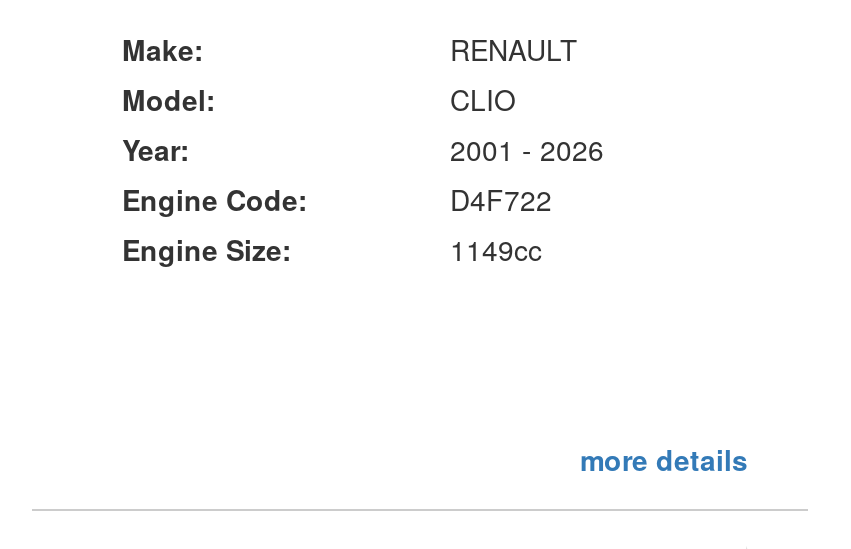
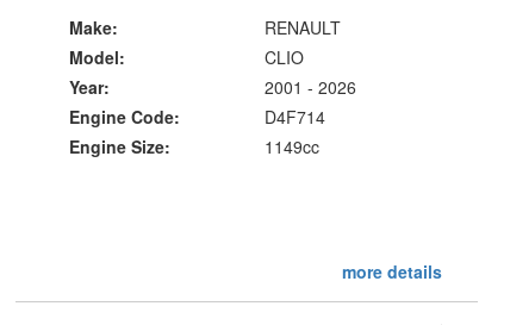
[450,180,552,220] D4F722 -> [265,105,325,129] D4F714

